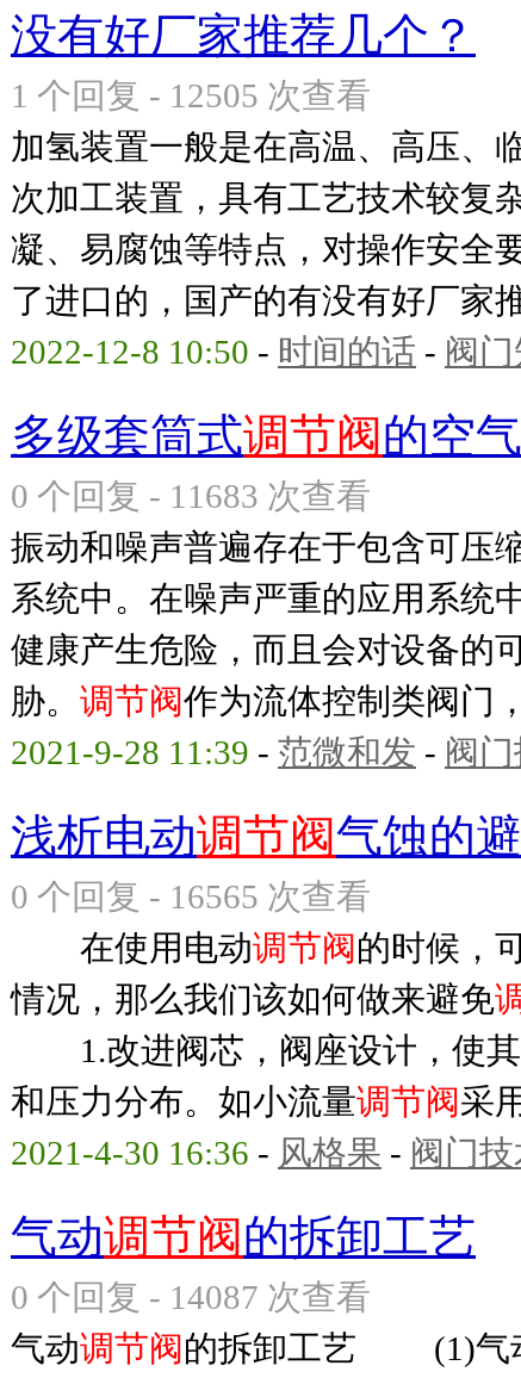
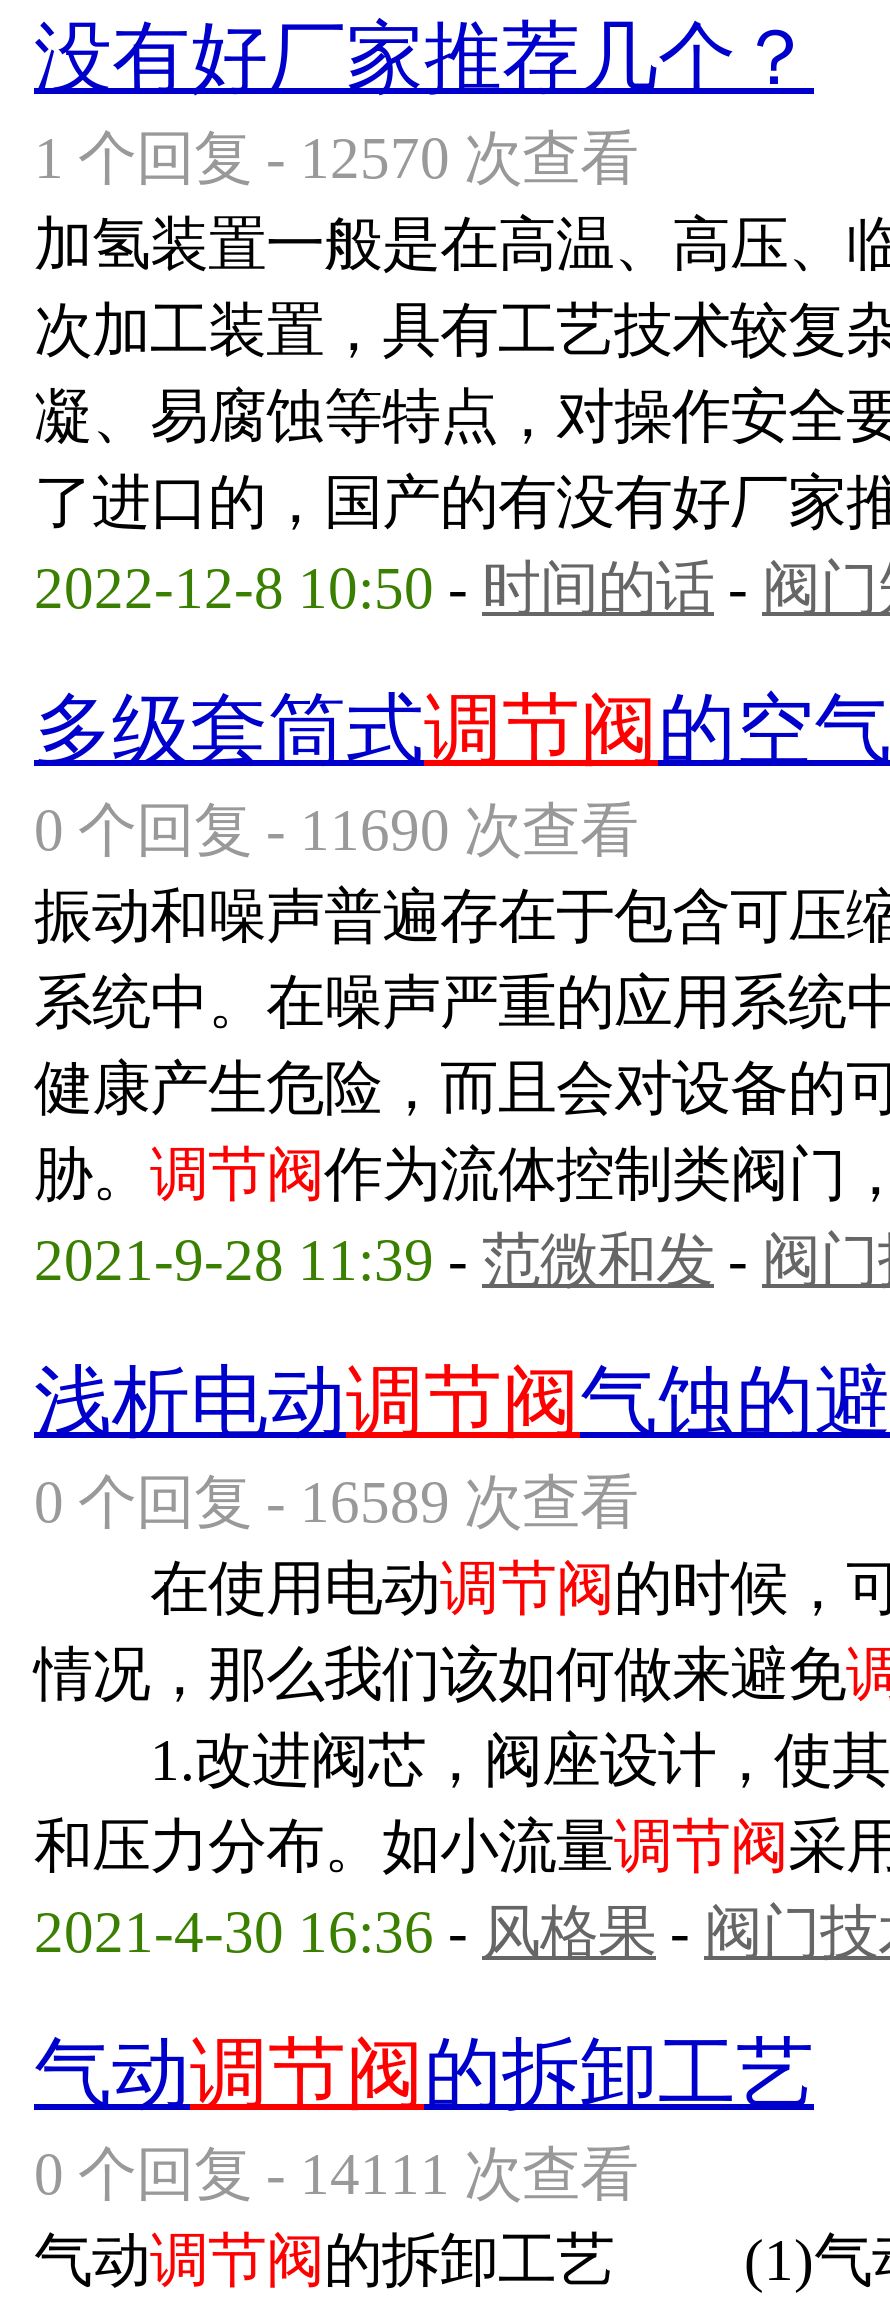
[11,76,371,114] 1 个回复 - 12505 次查看 -> [34,126,638,190] 1 个回复 - 12570 次查看
[11,477,371,515] 0 个回复 - 11683 次查看 -> [34,798,638,862] 0 个回复 - 11690 次查看
[11,877,371,915] 0 个回复 - 16565 次查看 -> [34,1470,638,1534] 0 个回复 - 16589 次查看
[11,1278,371,1316] 0 个回复 - 14087 次查看 -> [34,2142,638,2206] 0 个回复 - 14111 次查看

